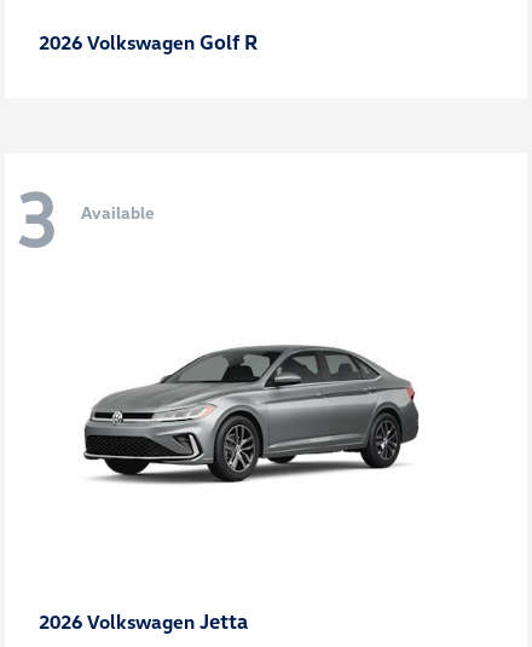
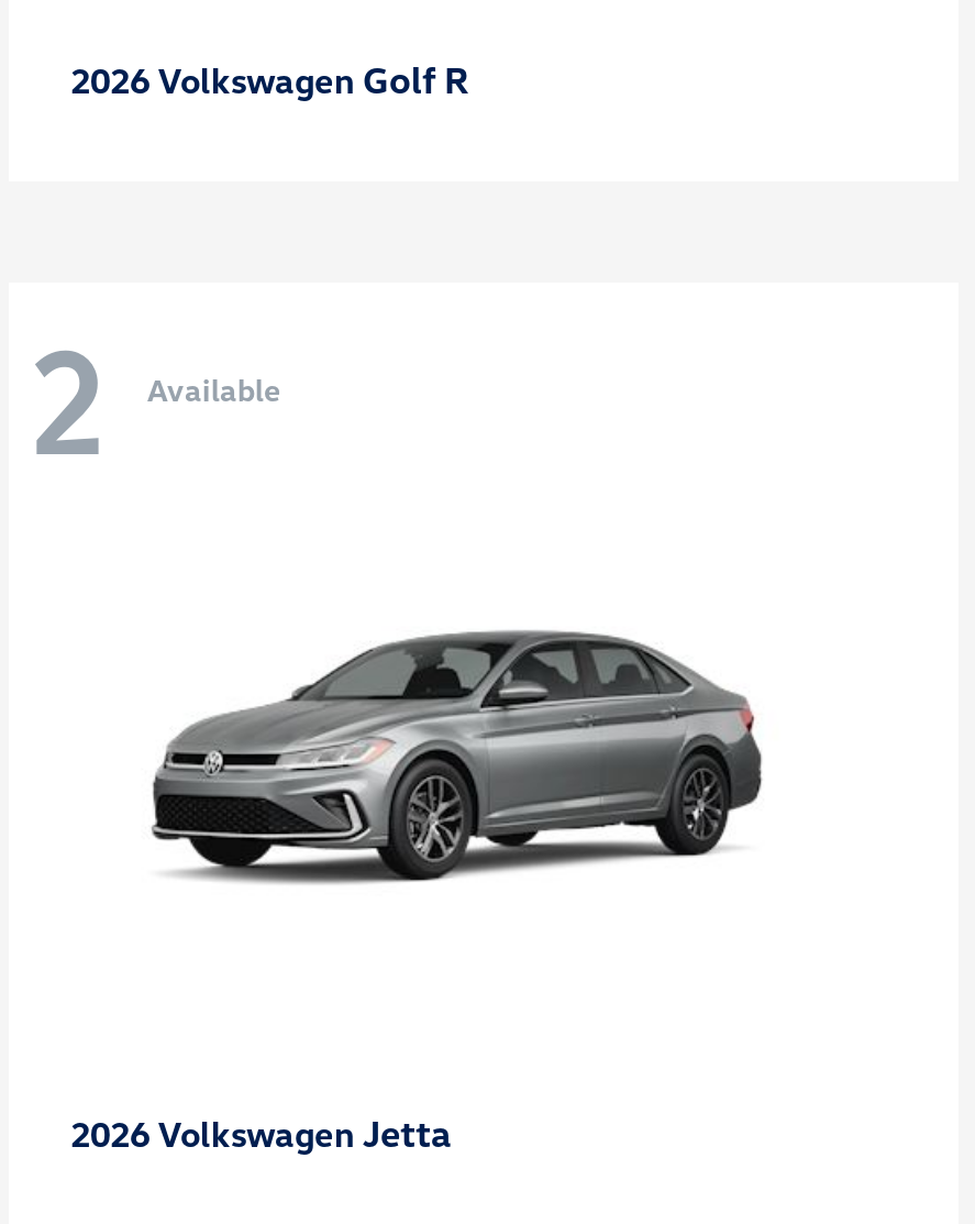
[15,170,155,265] 3 Available -> [26,313,281,485] 2 Available

